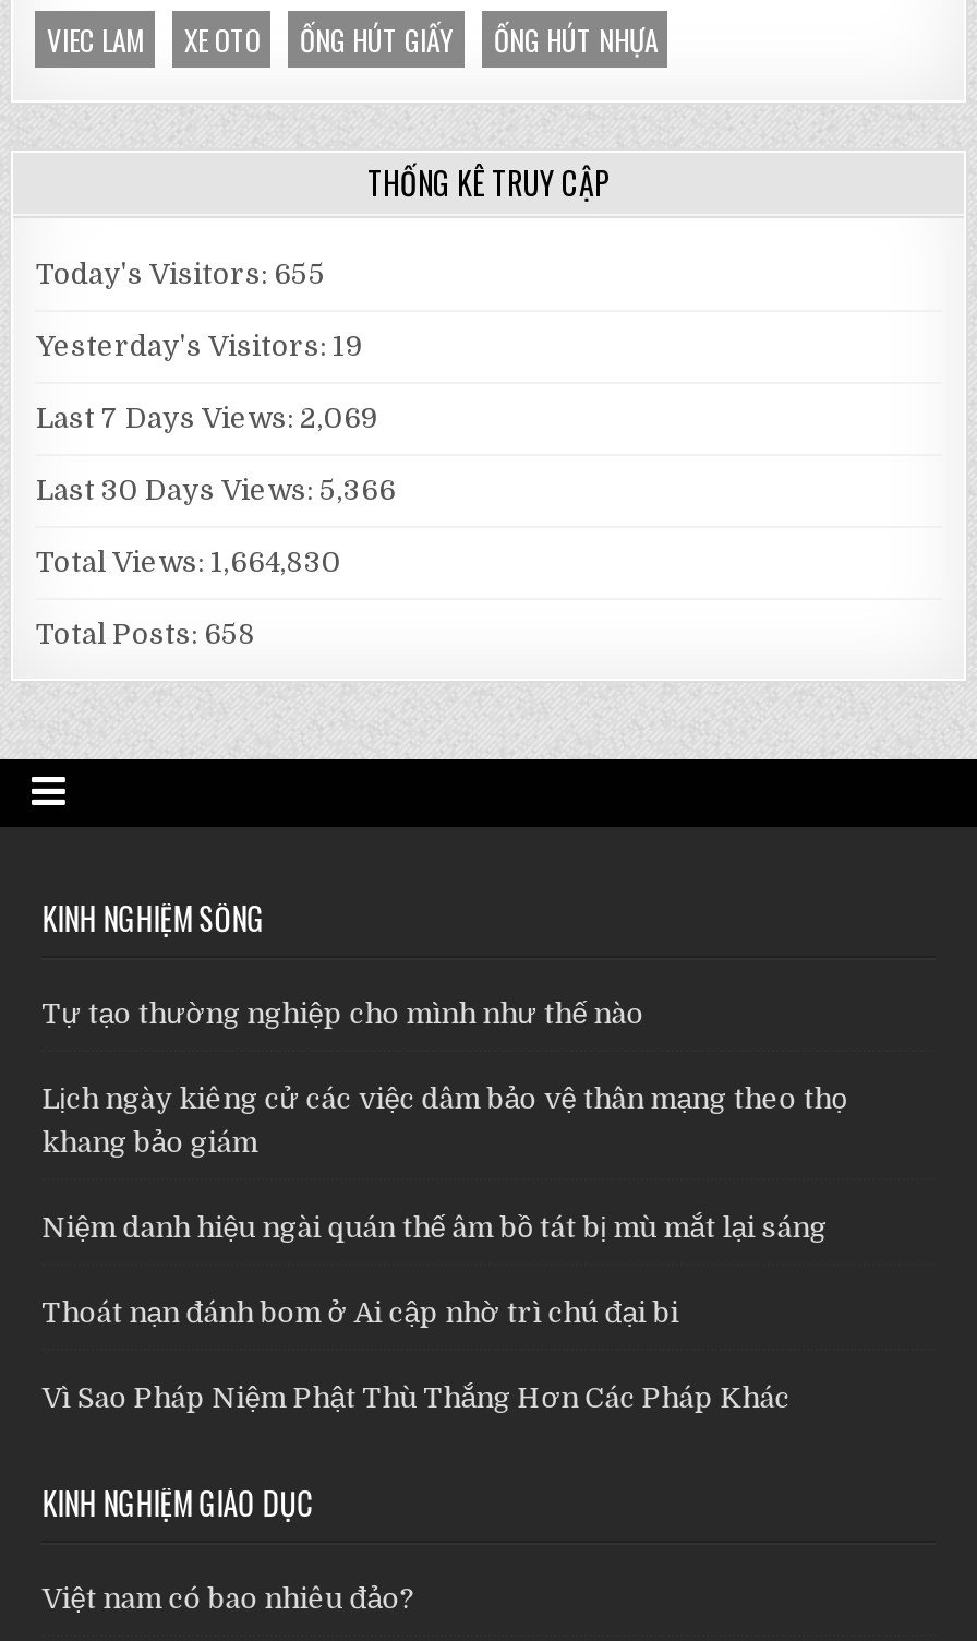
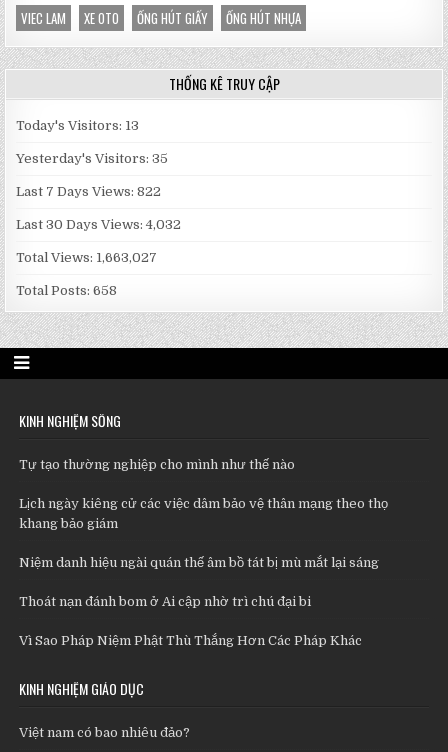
[36,257,326,289] Today's Visitors: 655 -> [16,118,139,133] Today's Visitors: 13
[36,329,363,361] Yesterday's Visitors: 19 -> [16,151,168,166] Yesterday's Visitors: 35
[36,401,378,433] Last 7 Days Views: 2,069 -> [16,184,161,199] Last 7 Days Views: 822
[36,473,396,505] Last 30 Days Views: 5,366 -> [16,217,181,232] Last 30 Days Views: 4,032
[36,545,341,577] Total Views: 1,664,830 -> [16,250,157,265] Total Views: 1,663,027

